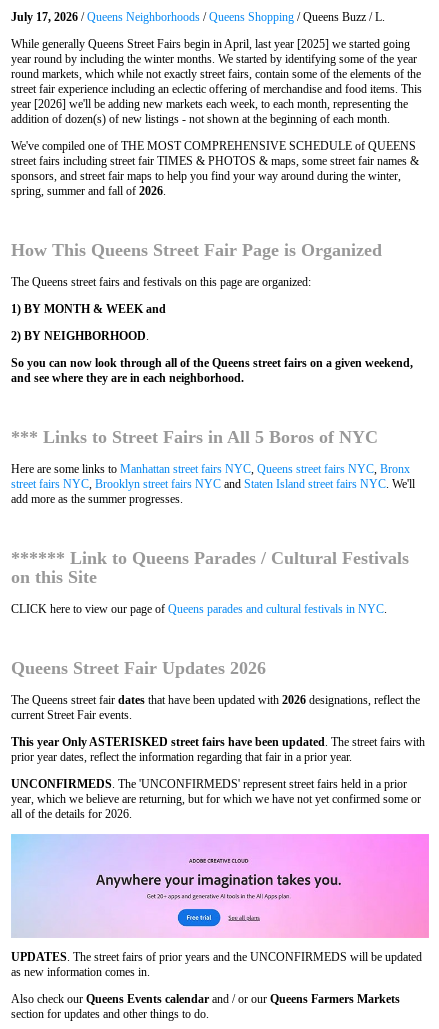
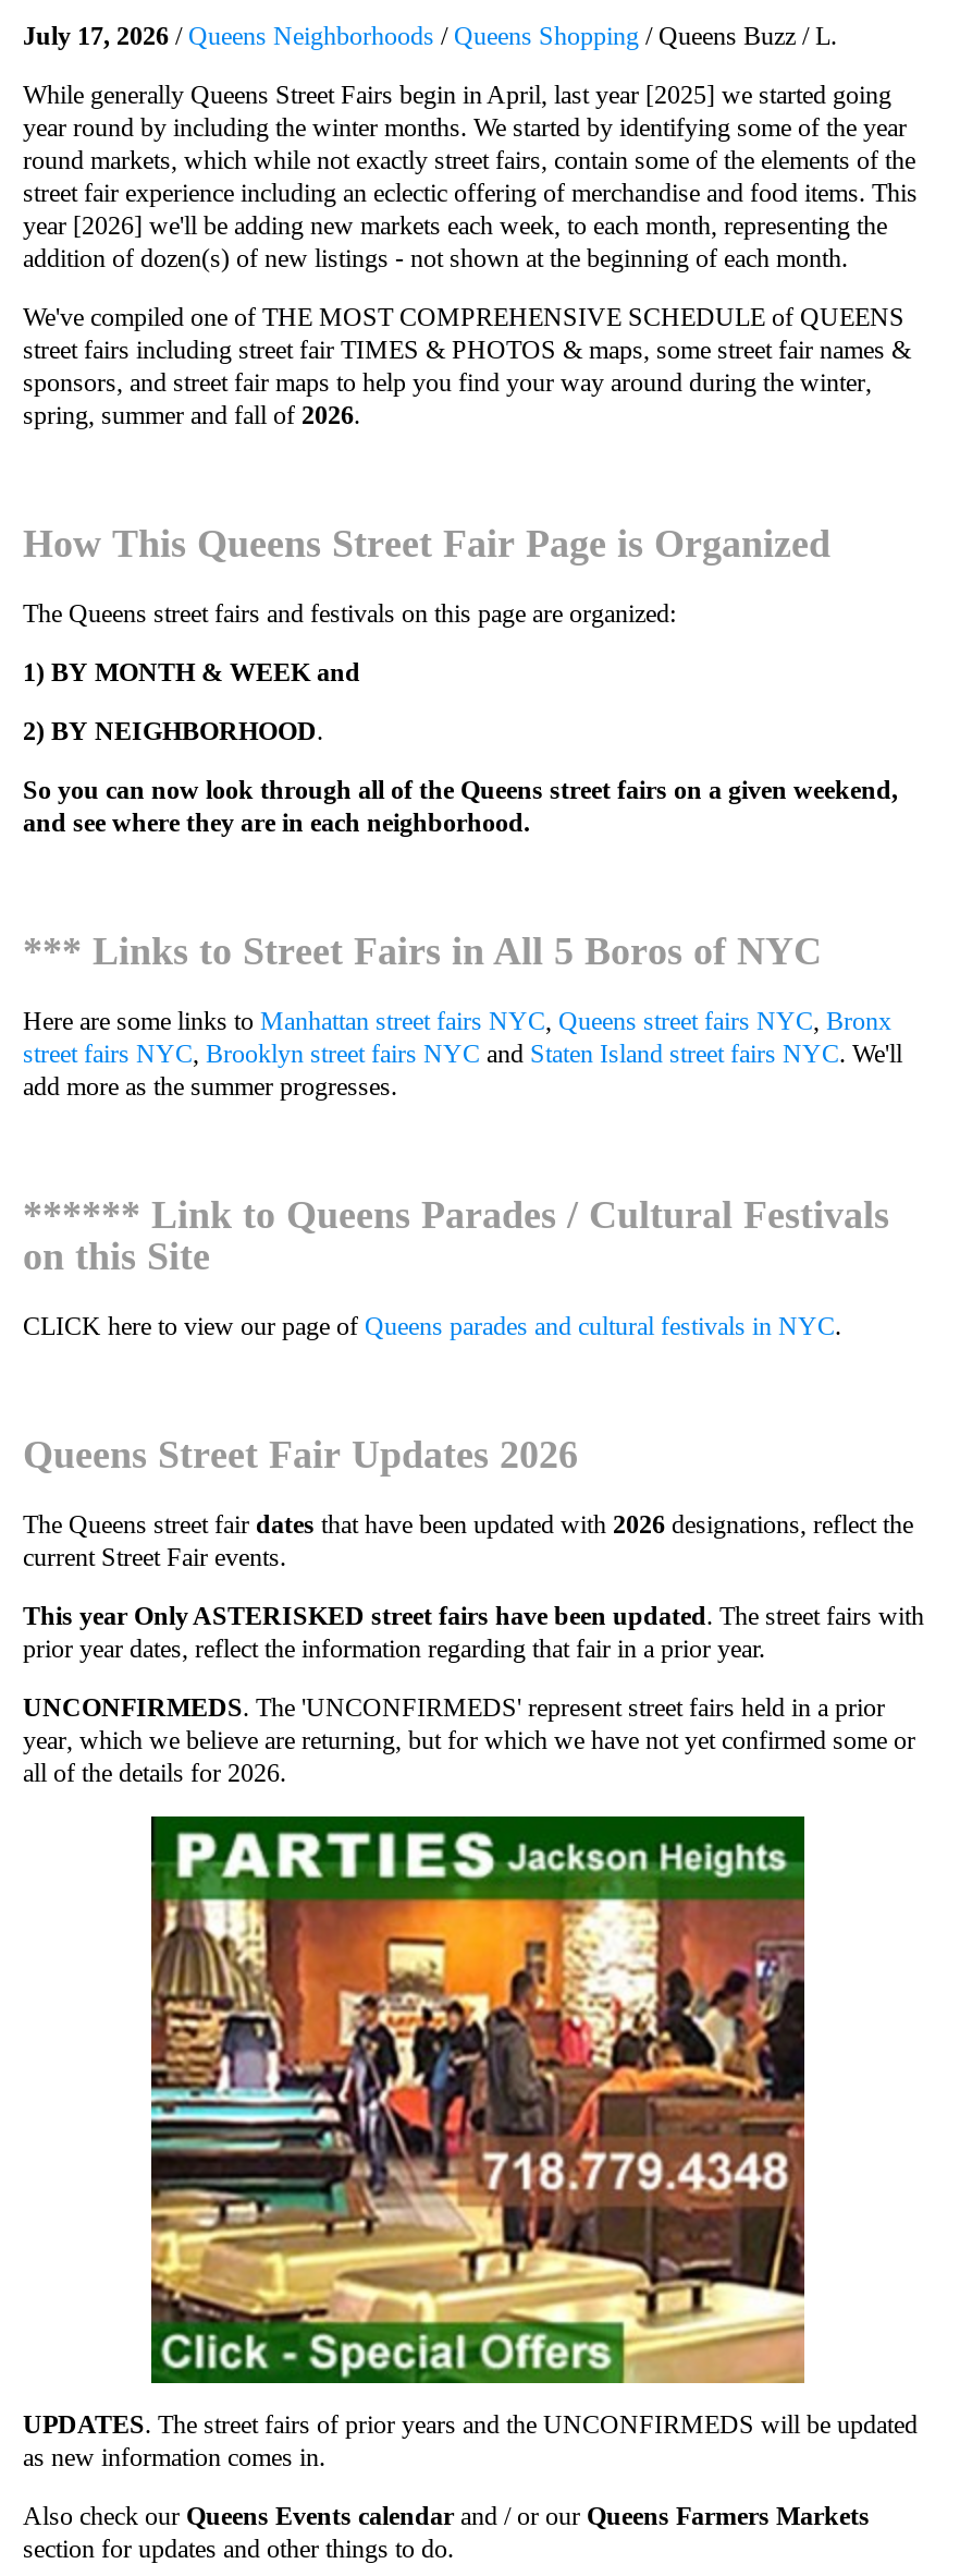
[10,833,430,939] [image] -> [149,1814,807,2387] [image]

